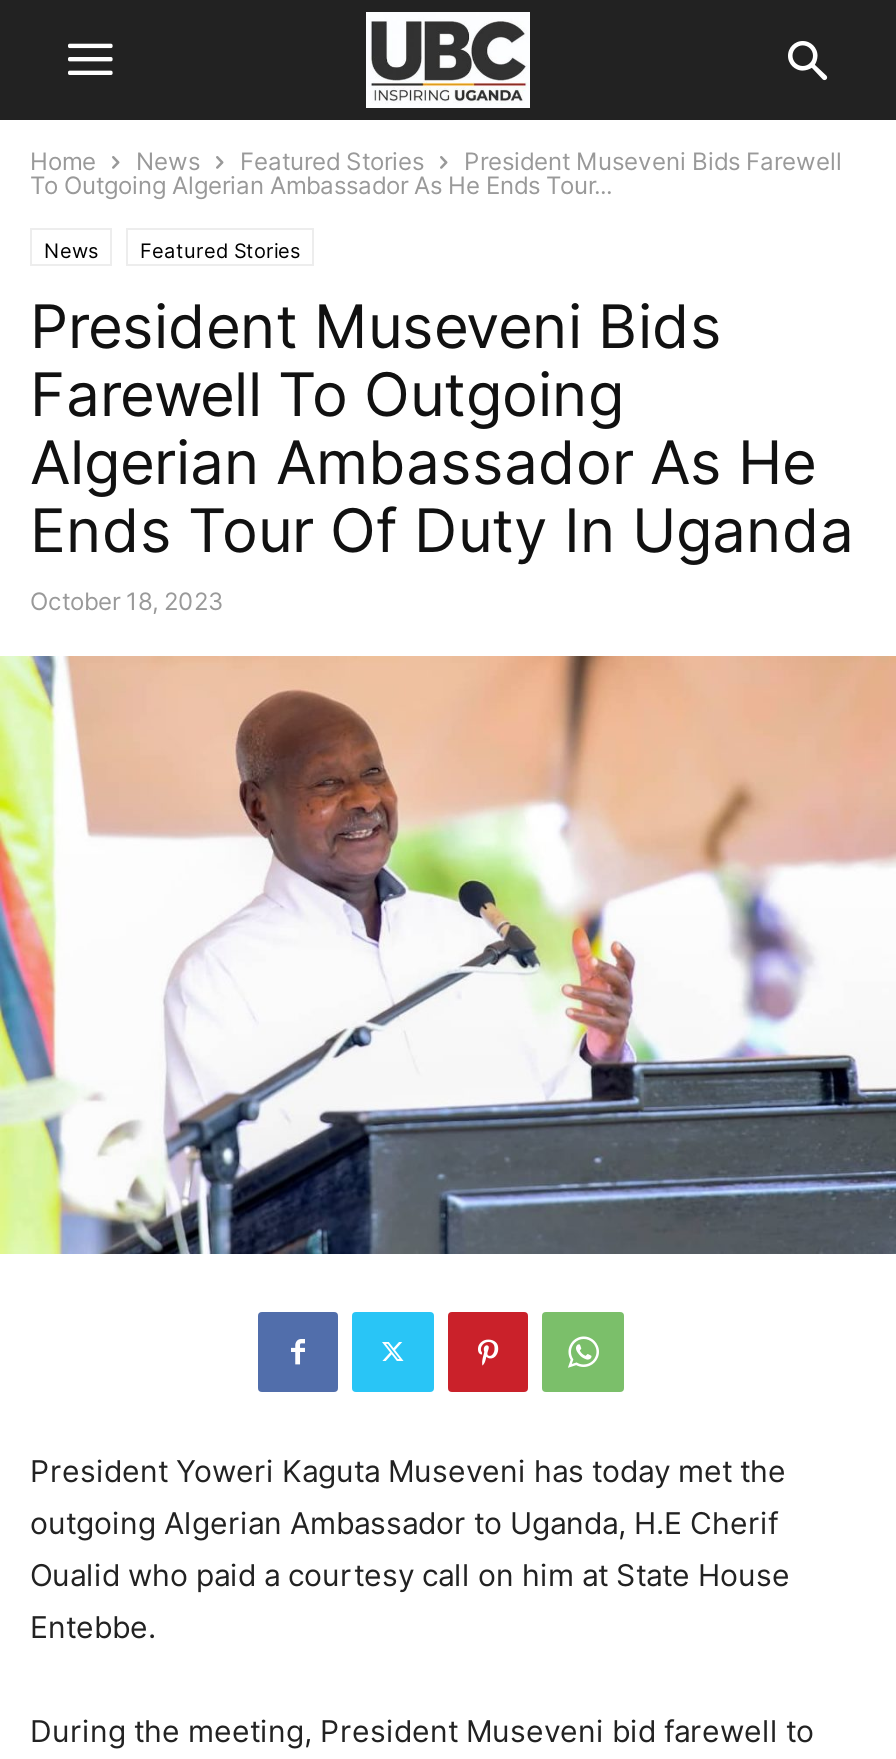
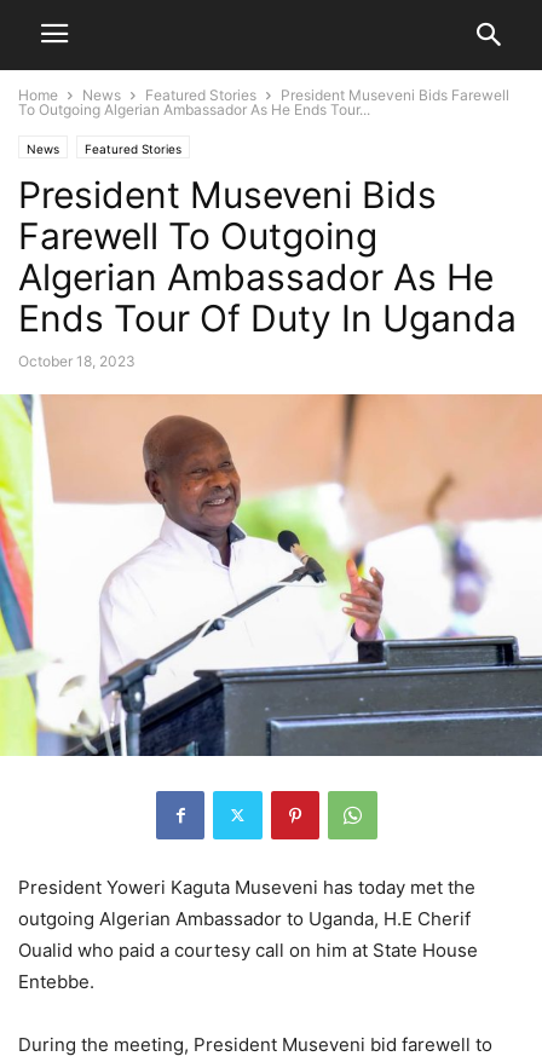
[364,10,532,110] [image] -> none

